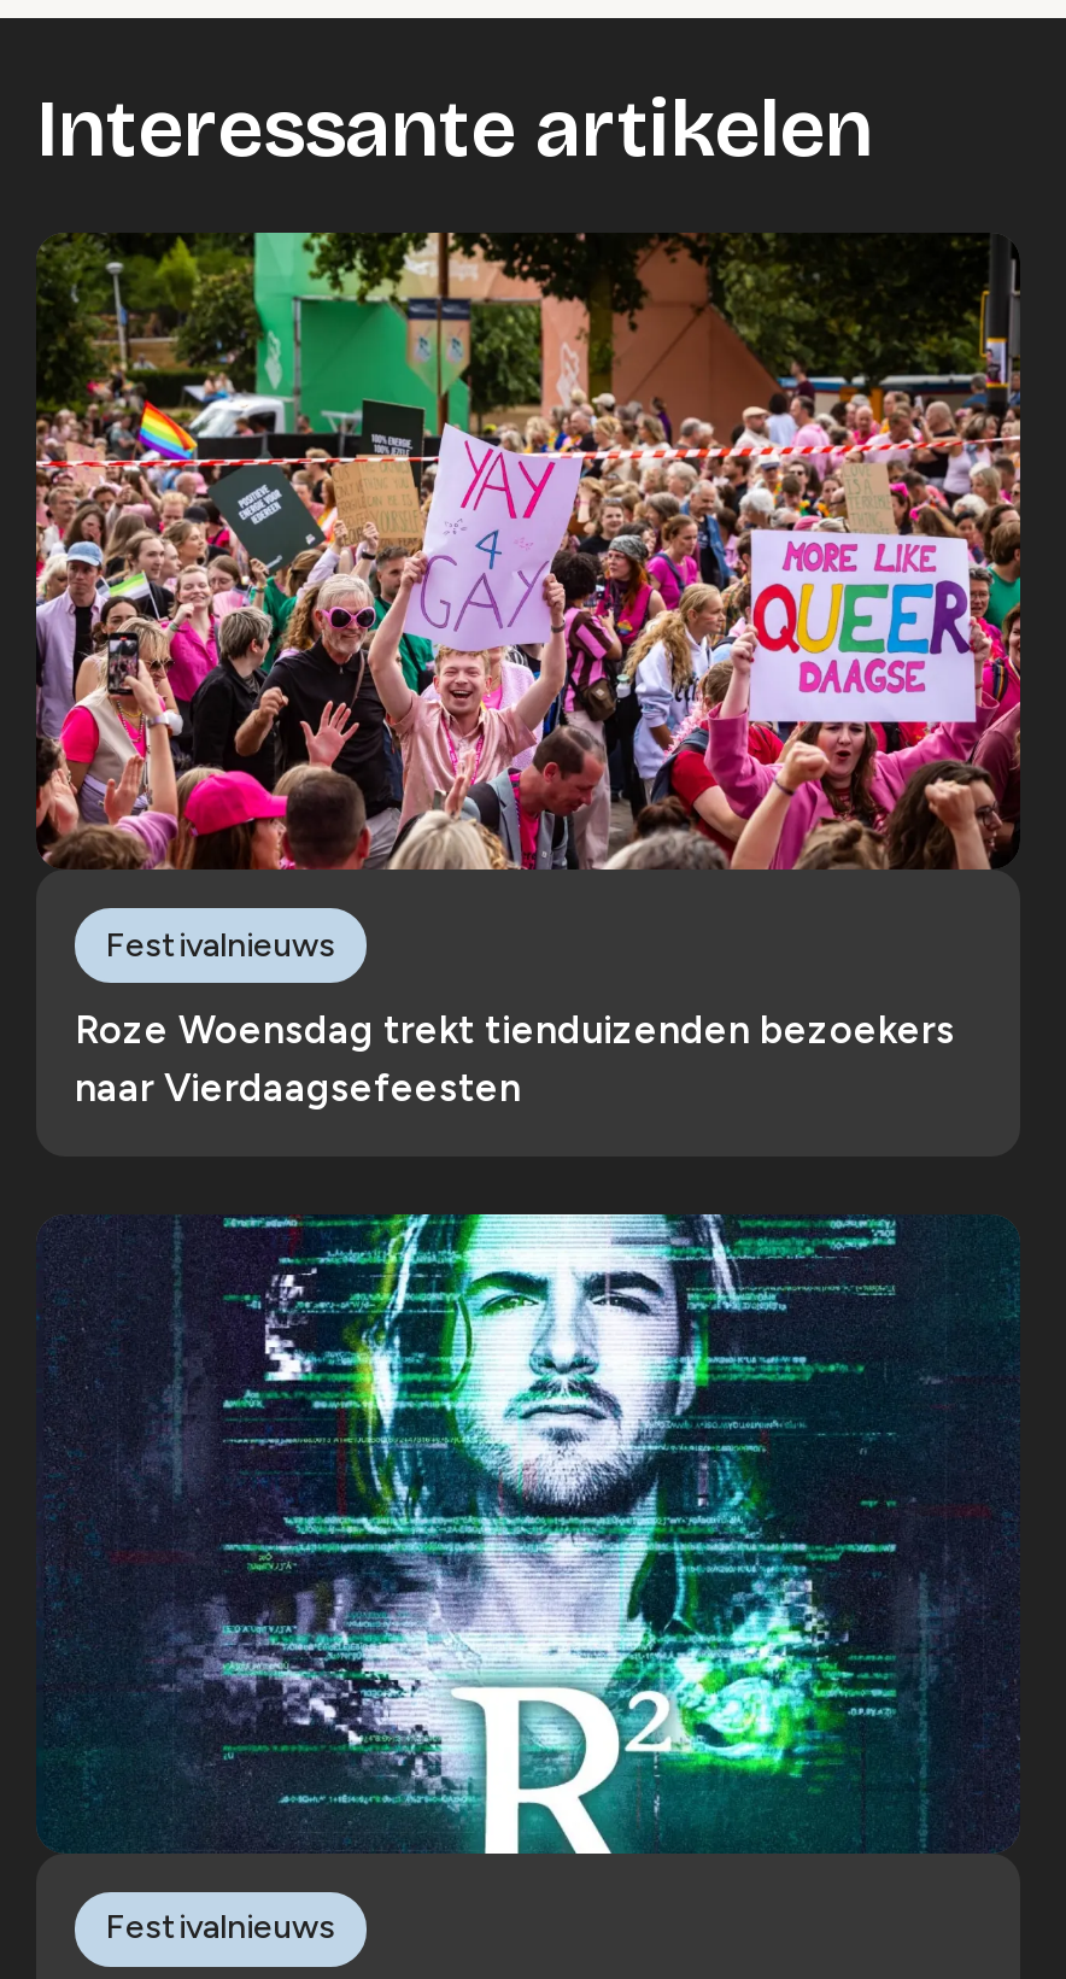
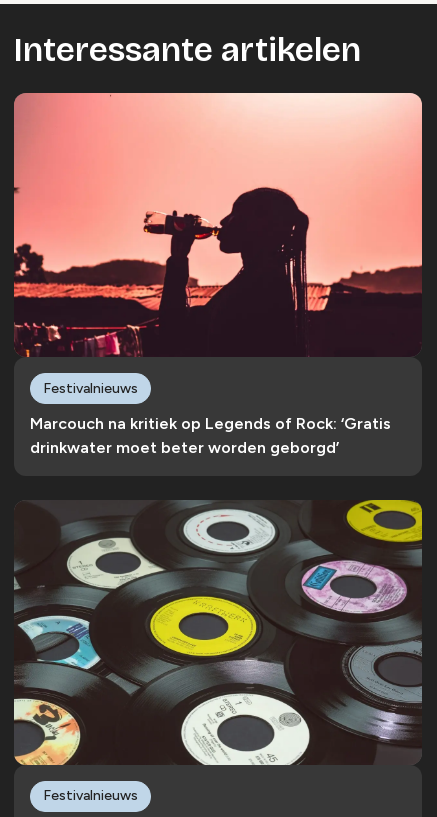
[34,230,1023,872] [image] -> [13,92,423,358] [image]
[75,1008,955,1111] Roze Woensdag trekt tienduizenden bezoekers | naar Vierdaagsefeesten -> [30,414,391,457] Marcouch na kritiek op Legends of Rock: ‘Gratis | drinkwater moet beter worden geborgd’
[36,1212,1020,1856] [image] -> [13,499,423,766] [image]

